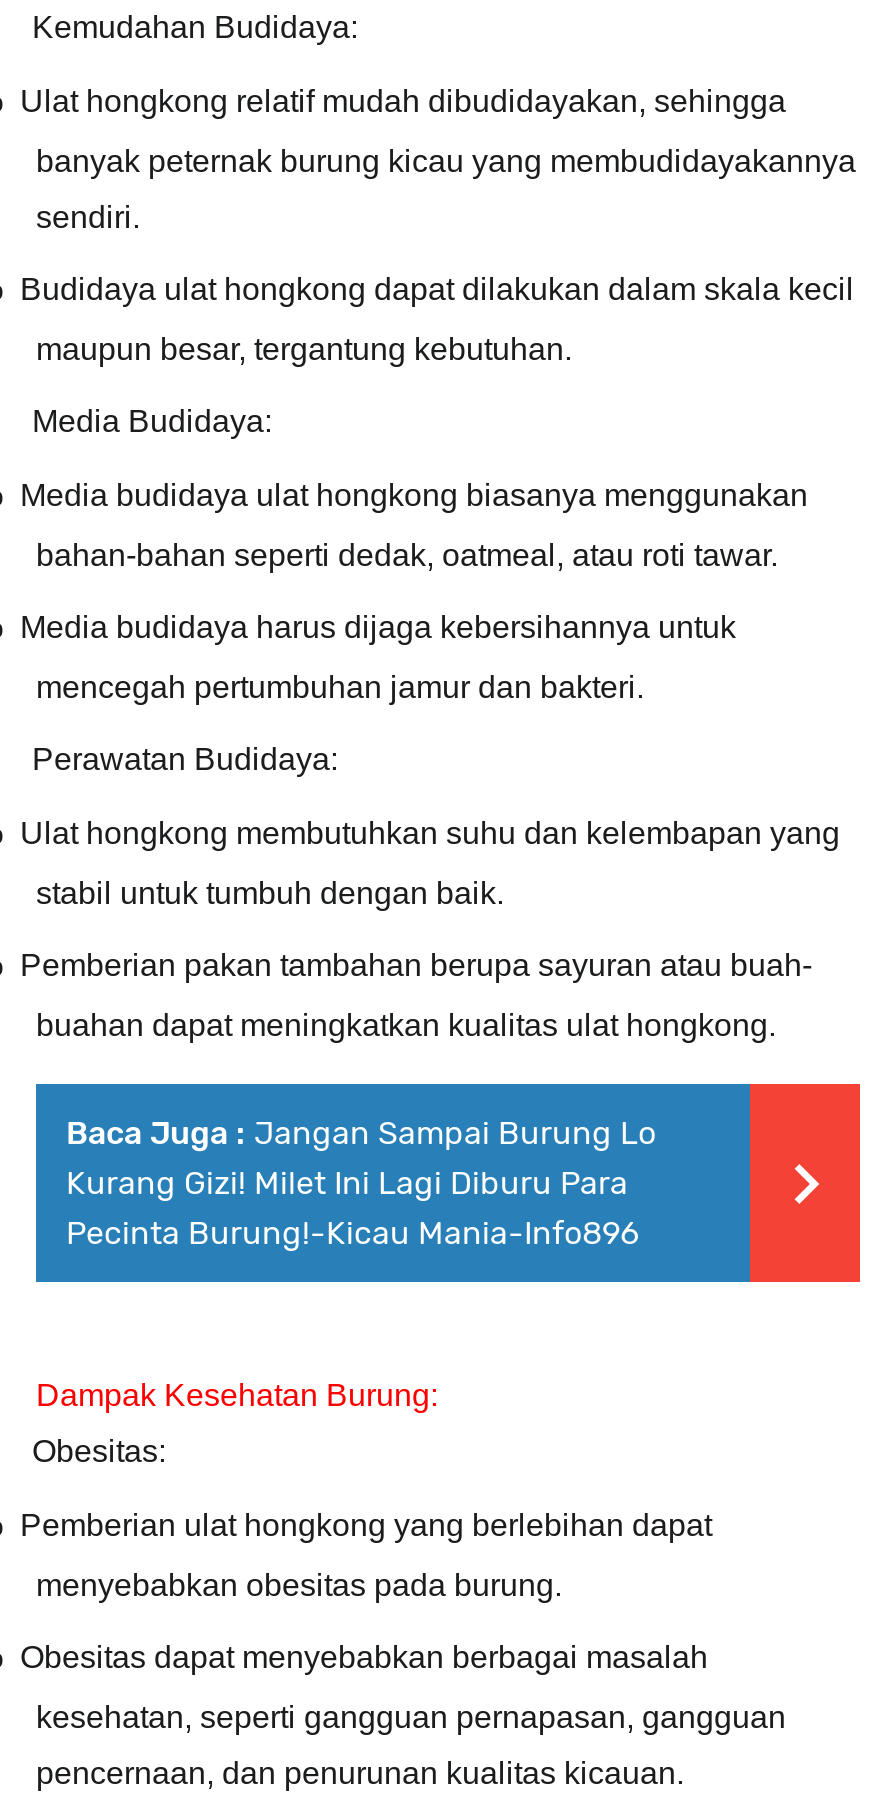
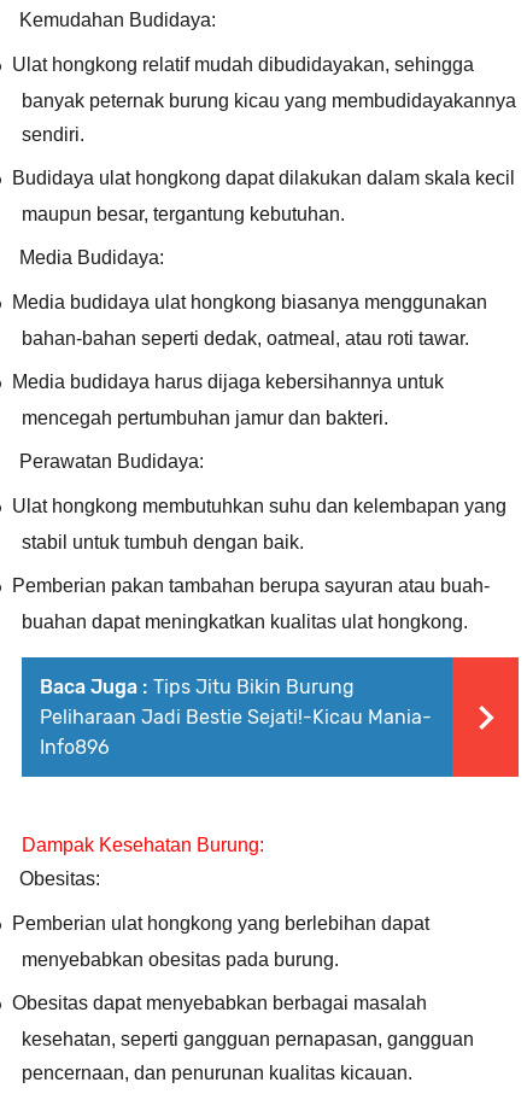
[66,1114,656,1252] Baca Juga : Jangan Sampai Burung Lo | Kurang Gizi! Milet Ini Lagi Diburu Para | Pecinta Burung!-Kicau Mania-Info896 -> [40,675,432,759] Baca Juga : Tips Jitu Bikin Burung | Peliharaan Jadi Bestie Sejati!-Kicau Mania- | Info896

